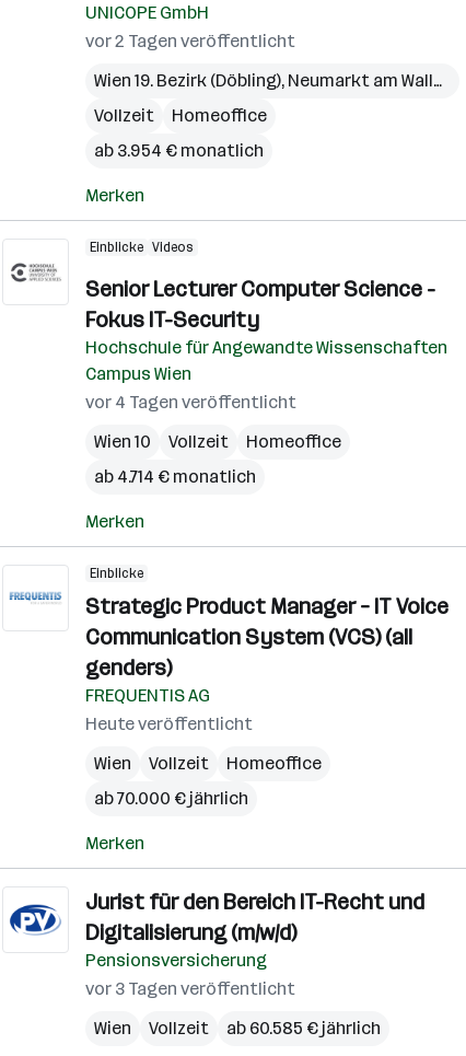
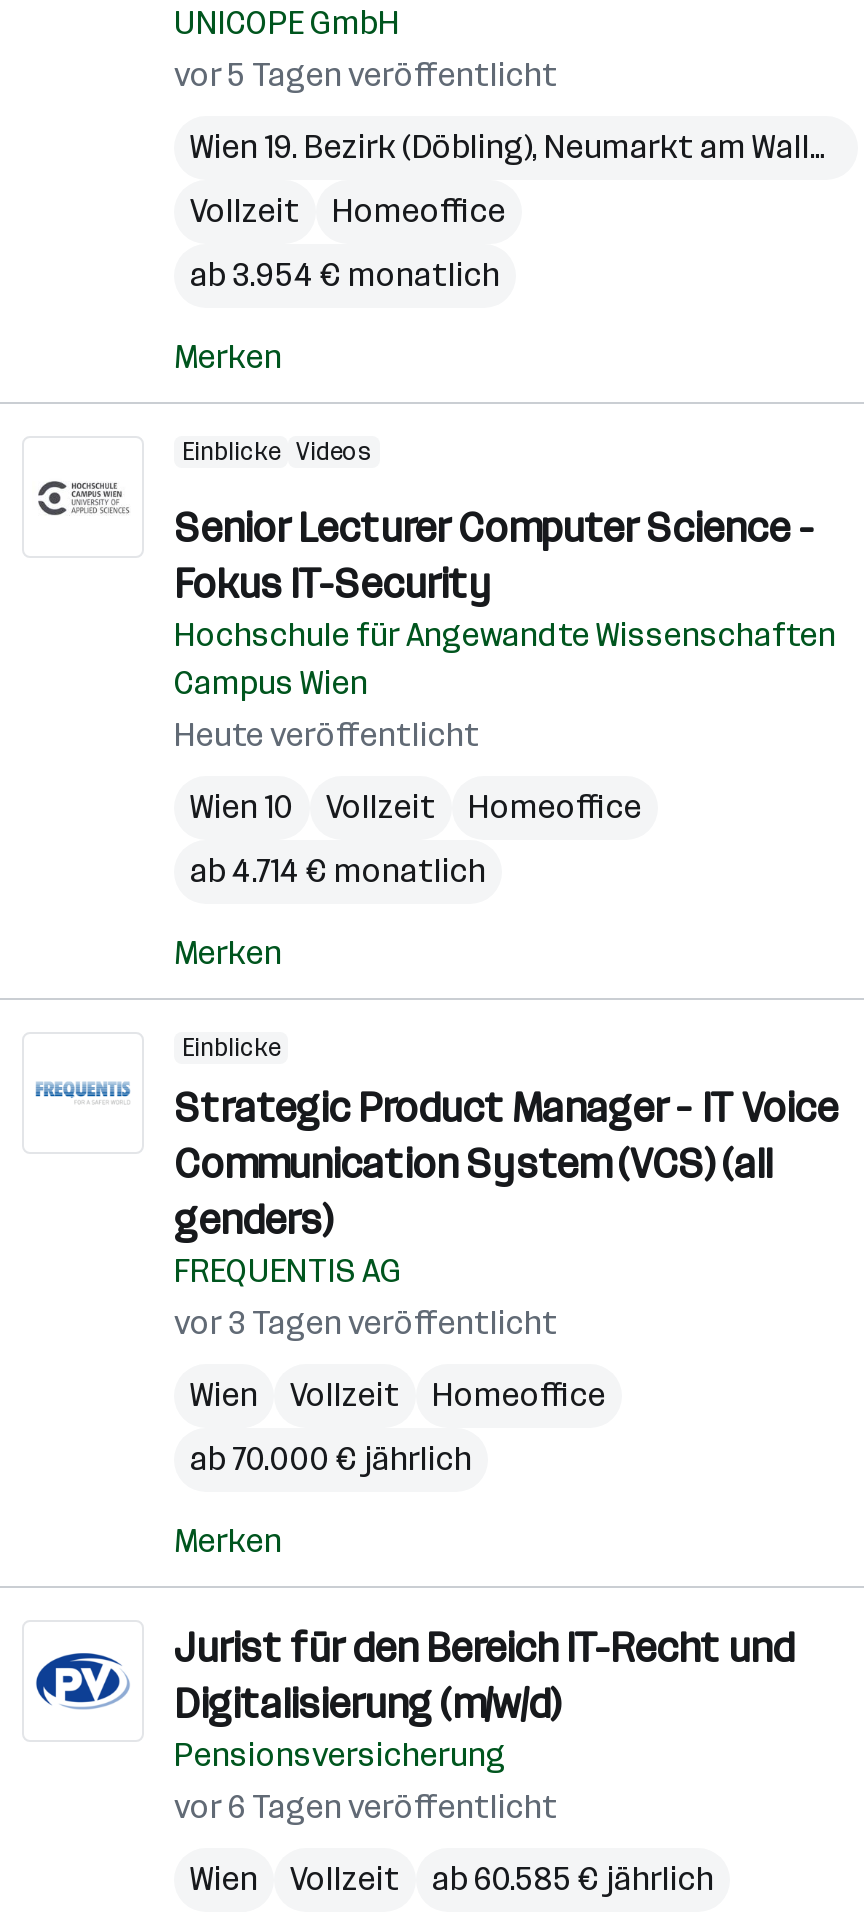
[85,31,295,51] vor 2 Tagen veröffentlicht -> [174,56,558,94] vor 5 Tagen veröffentlicht
[85,392,296,413] vor 4 Tagen veröffentlicht -> none
moved [85,713,253,734] -> [174,716,480,754]: Heute veröffentlicht
none -> [174,1788,558,1826] vor 6 Tagen veröffentlicht
moved [85,978,295,999] -> [174,1304,558,1342]: vor 3 Tagen veröffentlicht

